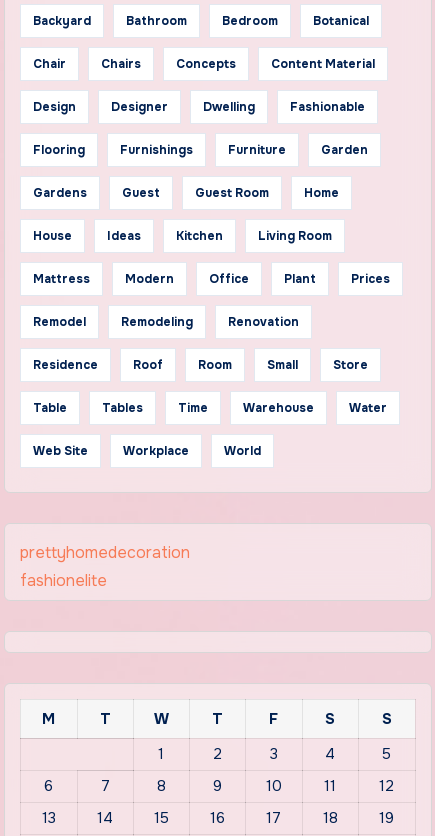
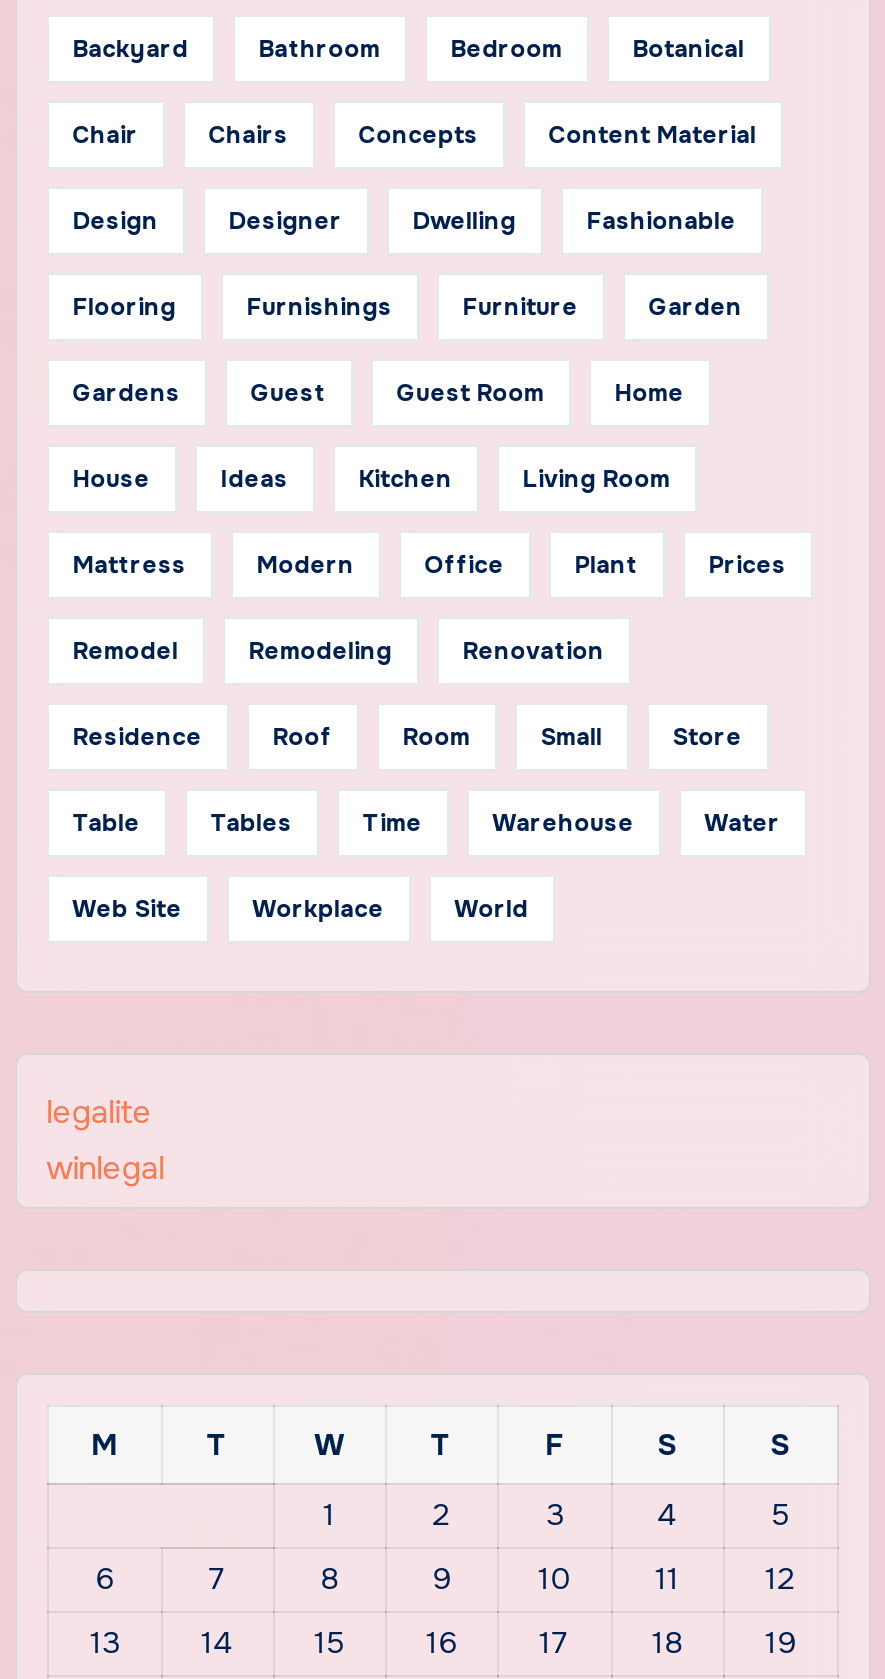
[20,542,190,591] prettyhomedecoration | fashionelite -> [46,1091,164,1189] legalite | winlegal

